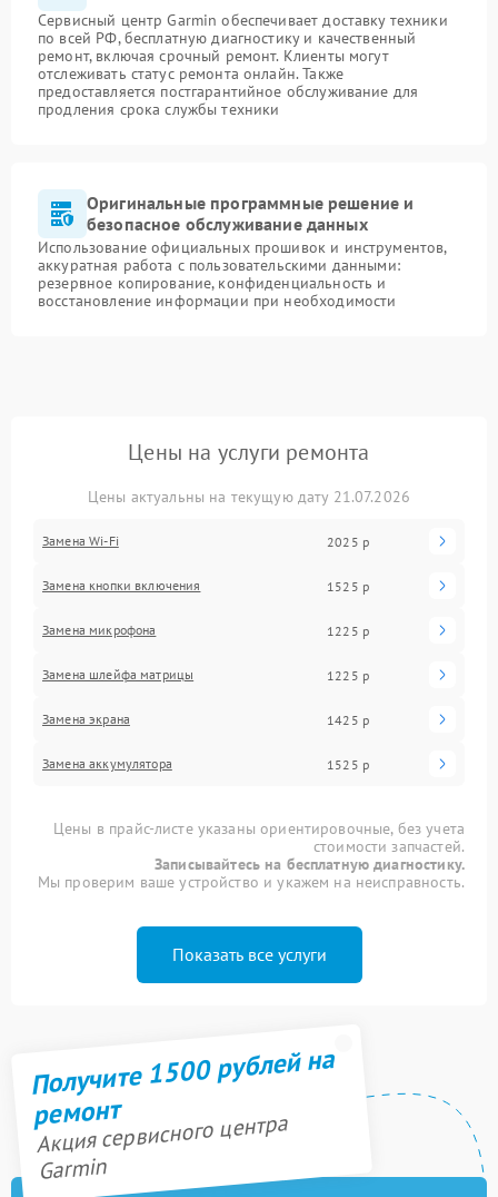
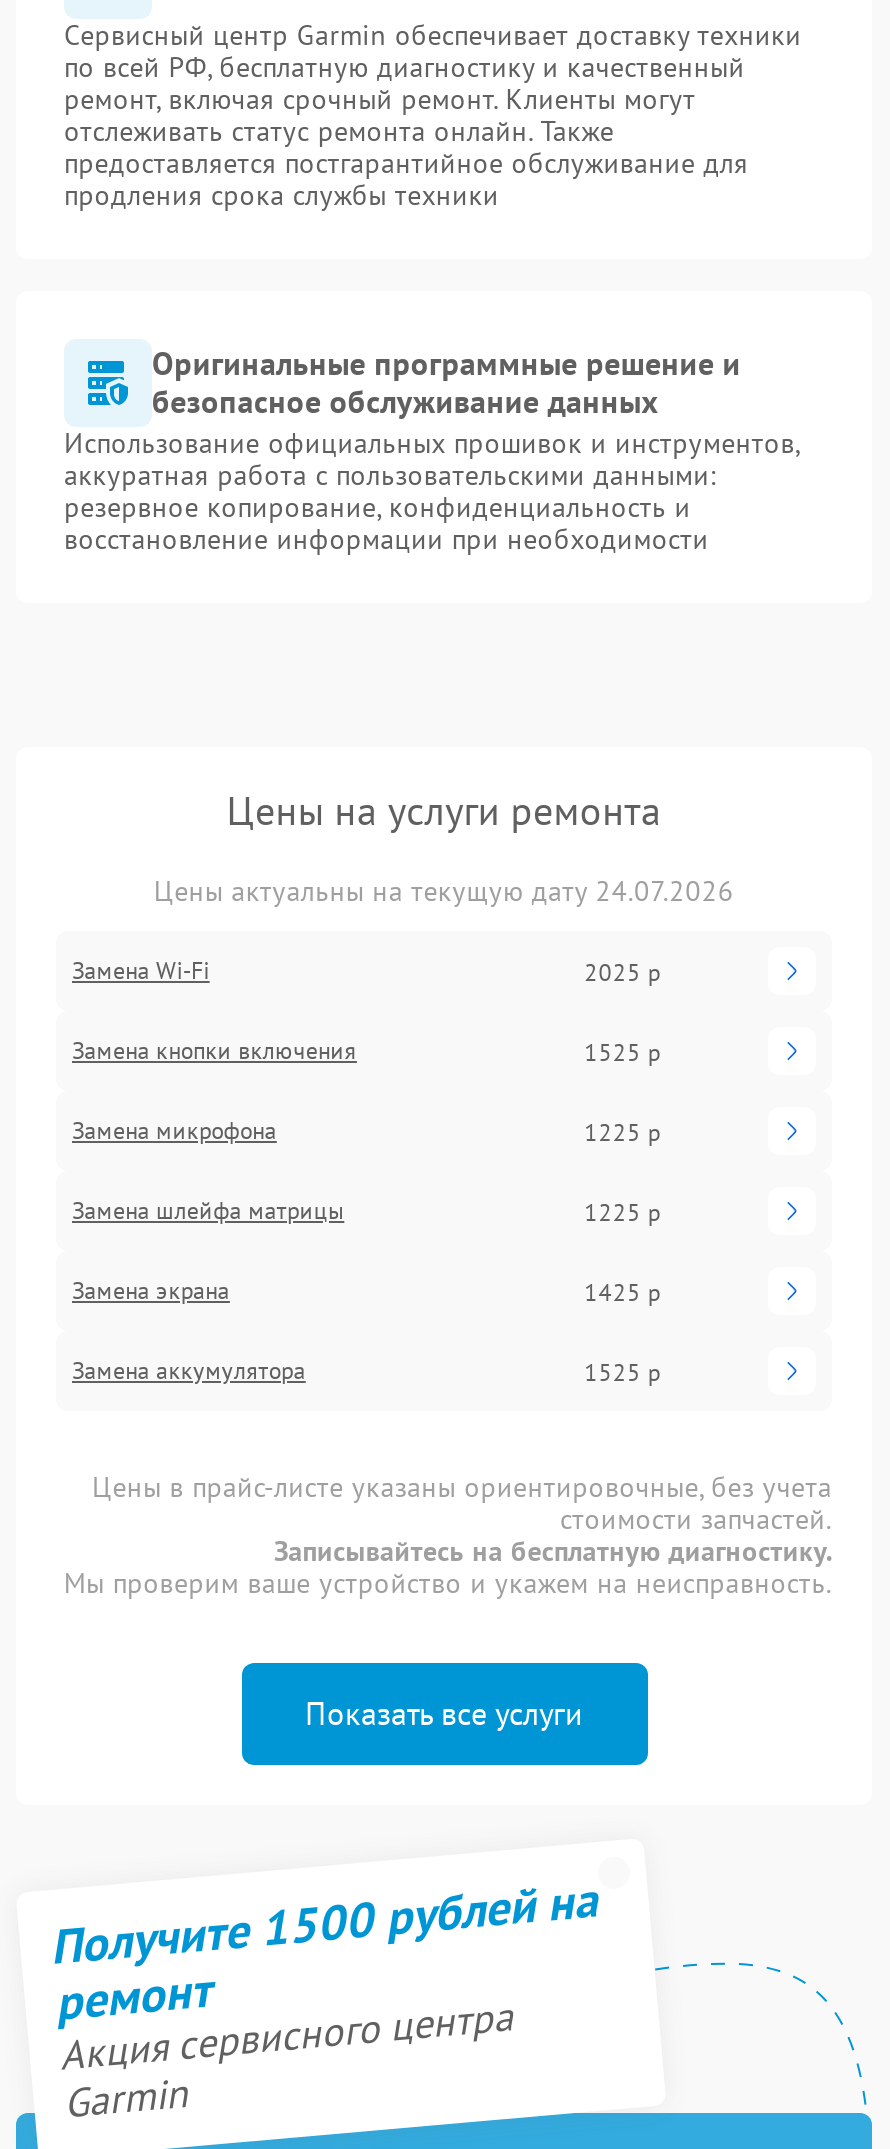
[88,487,410,507] Цены актуальны на текущую дату 21.07.2026 -> [154,873,734,909] Цены актуальны на текущую дату 24.07.2026

